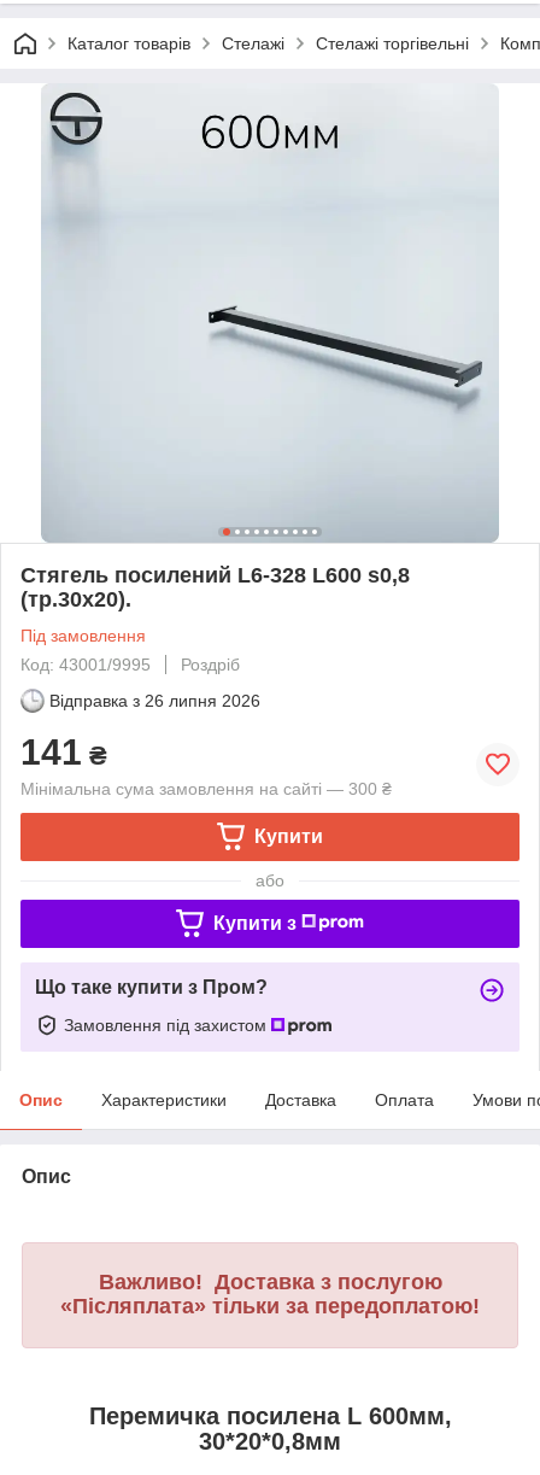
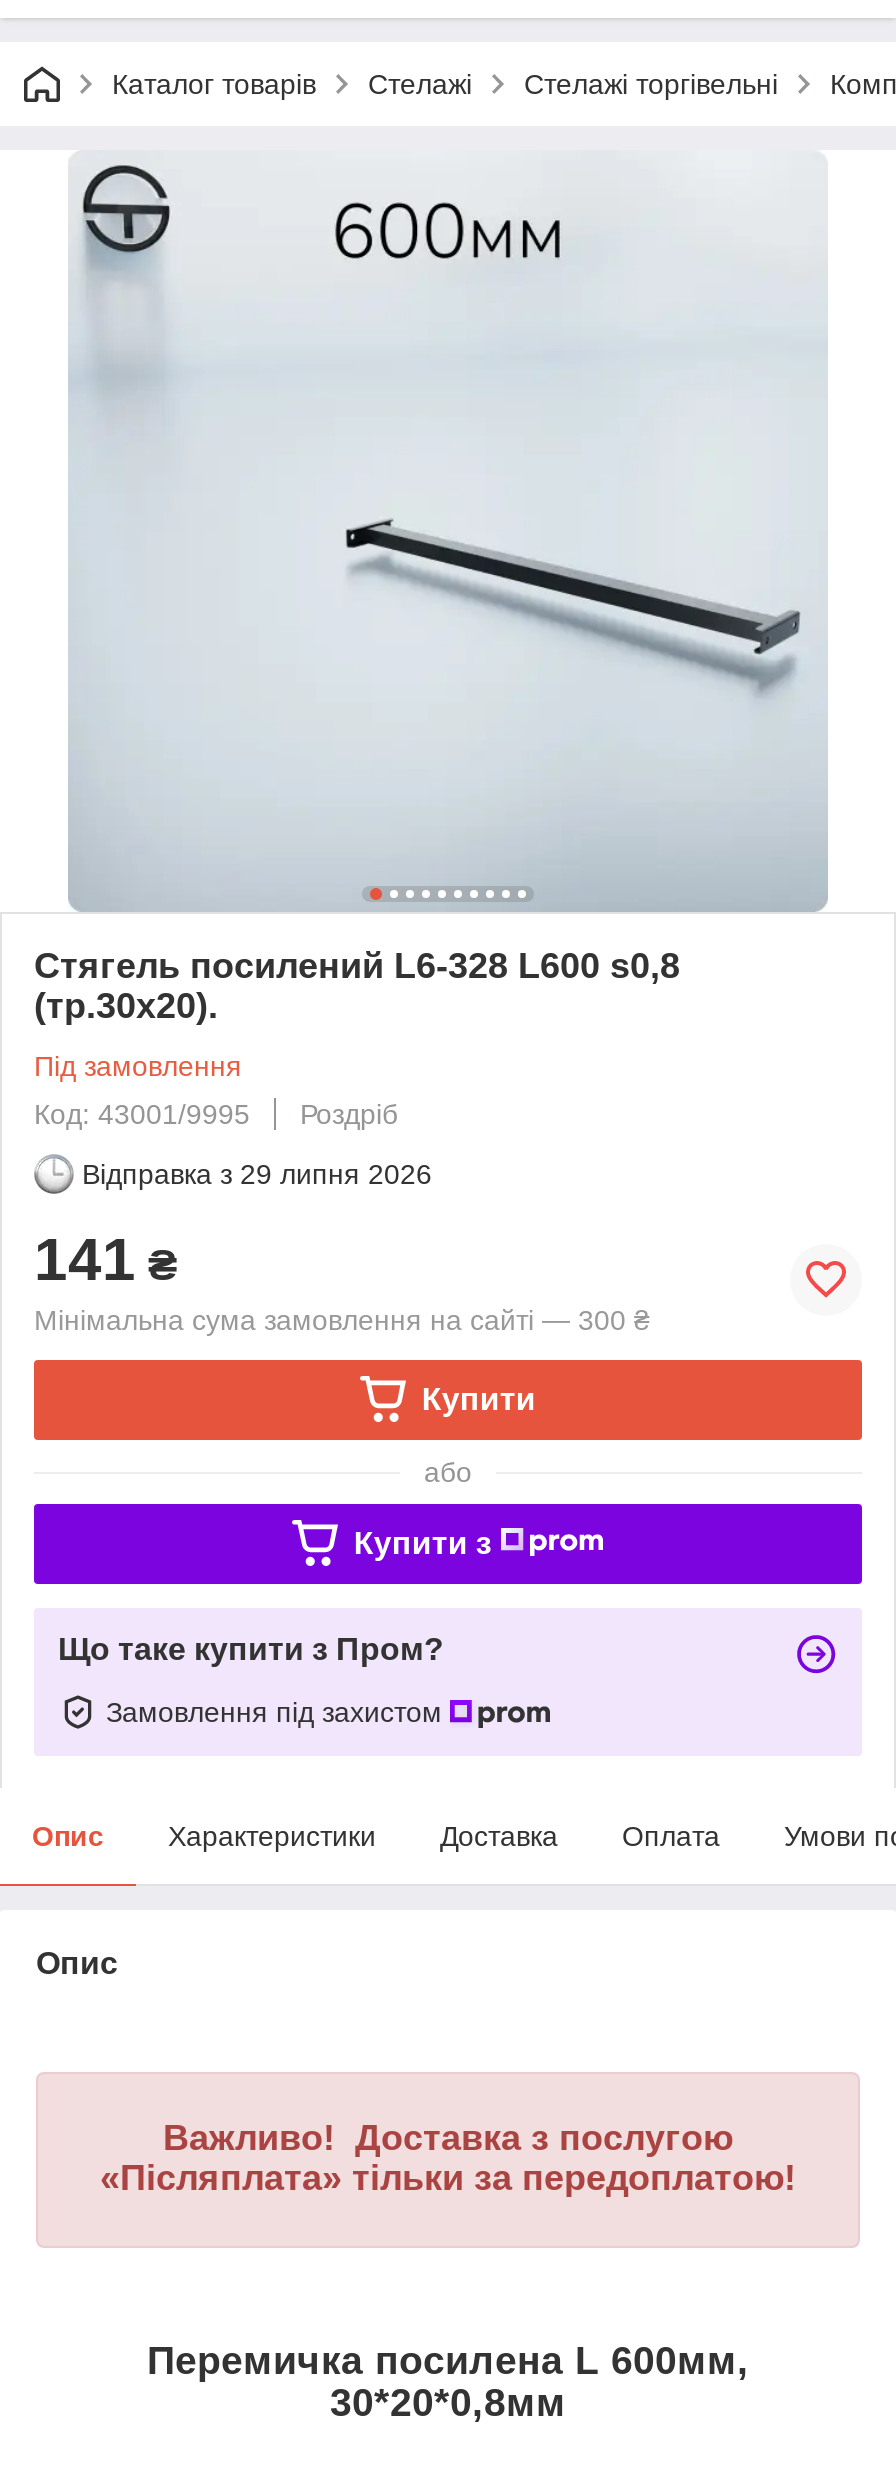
[49,691,260,710] Відправка з 26 липня 2026 -> [82,1158,432,1190] Відправка з 29 липня 2026

